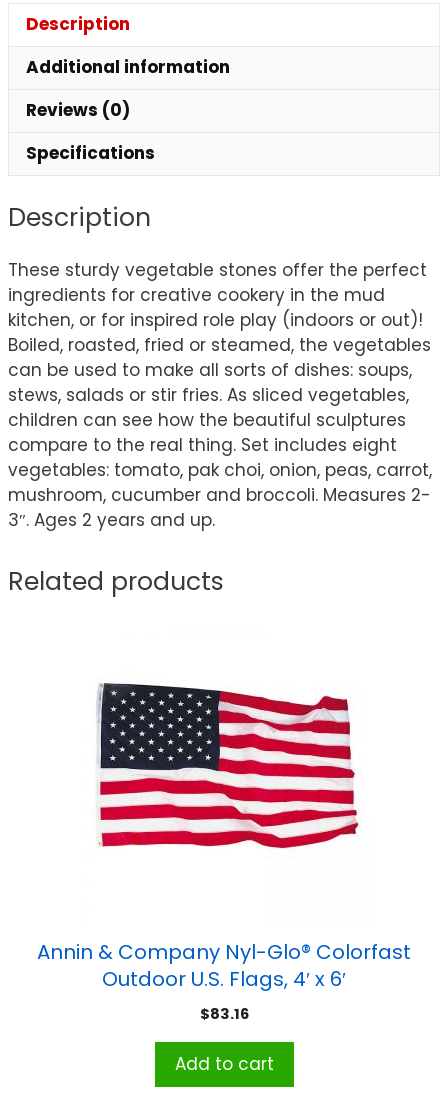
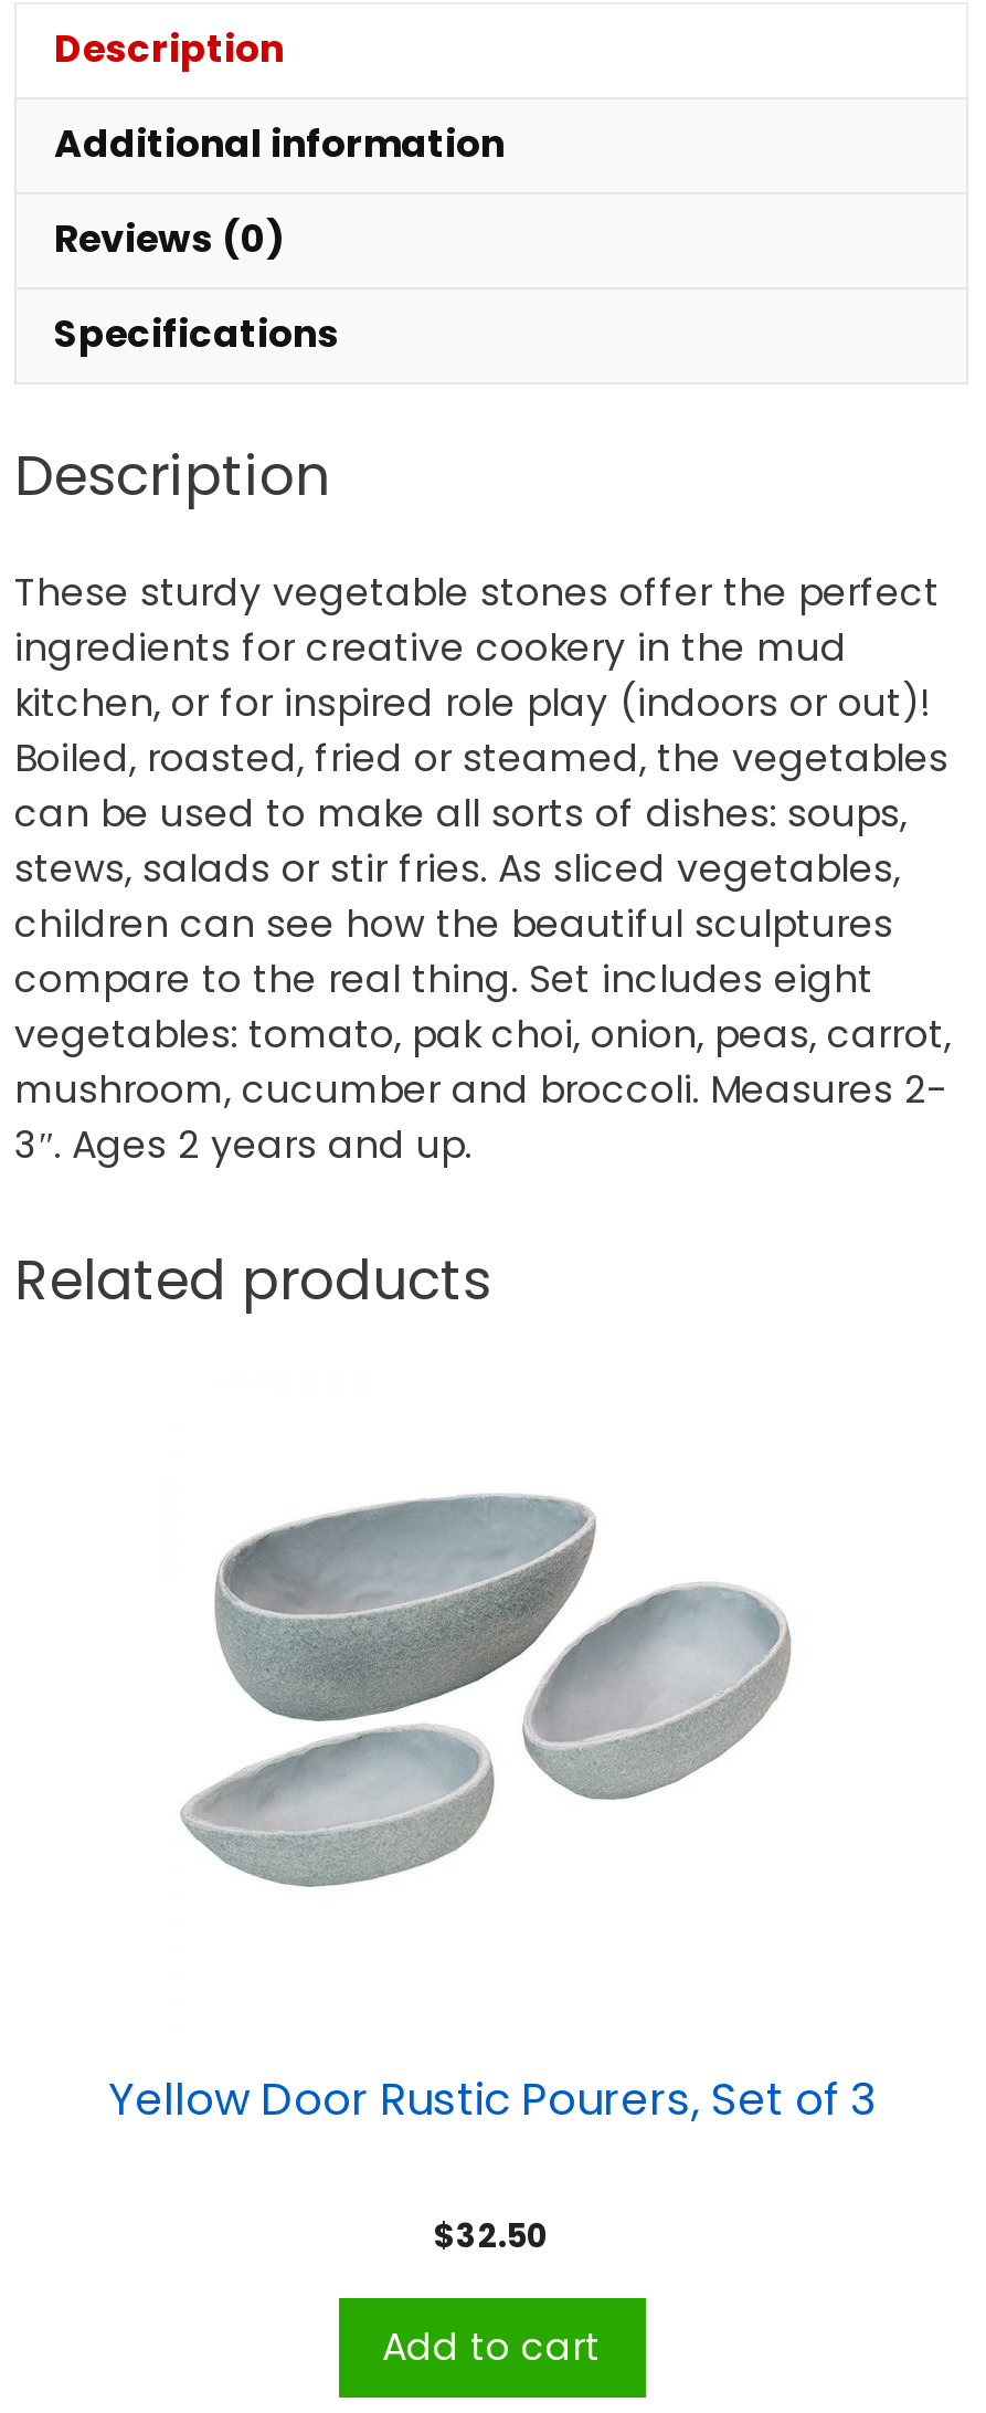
[84,679,359,856] [image] -> [180,1494,792,1889] [image]
[37,938,411,1024] Annin & Company Nyl-Glo® Colorfast | Outdoor U.S. Flags, 4′ x 6′ | $83.16 -> [108,2069,874,2259] Yellow Door Rustic Pourers, Set of 3 | $32.50

